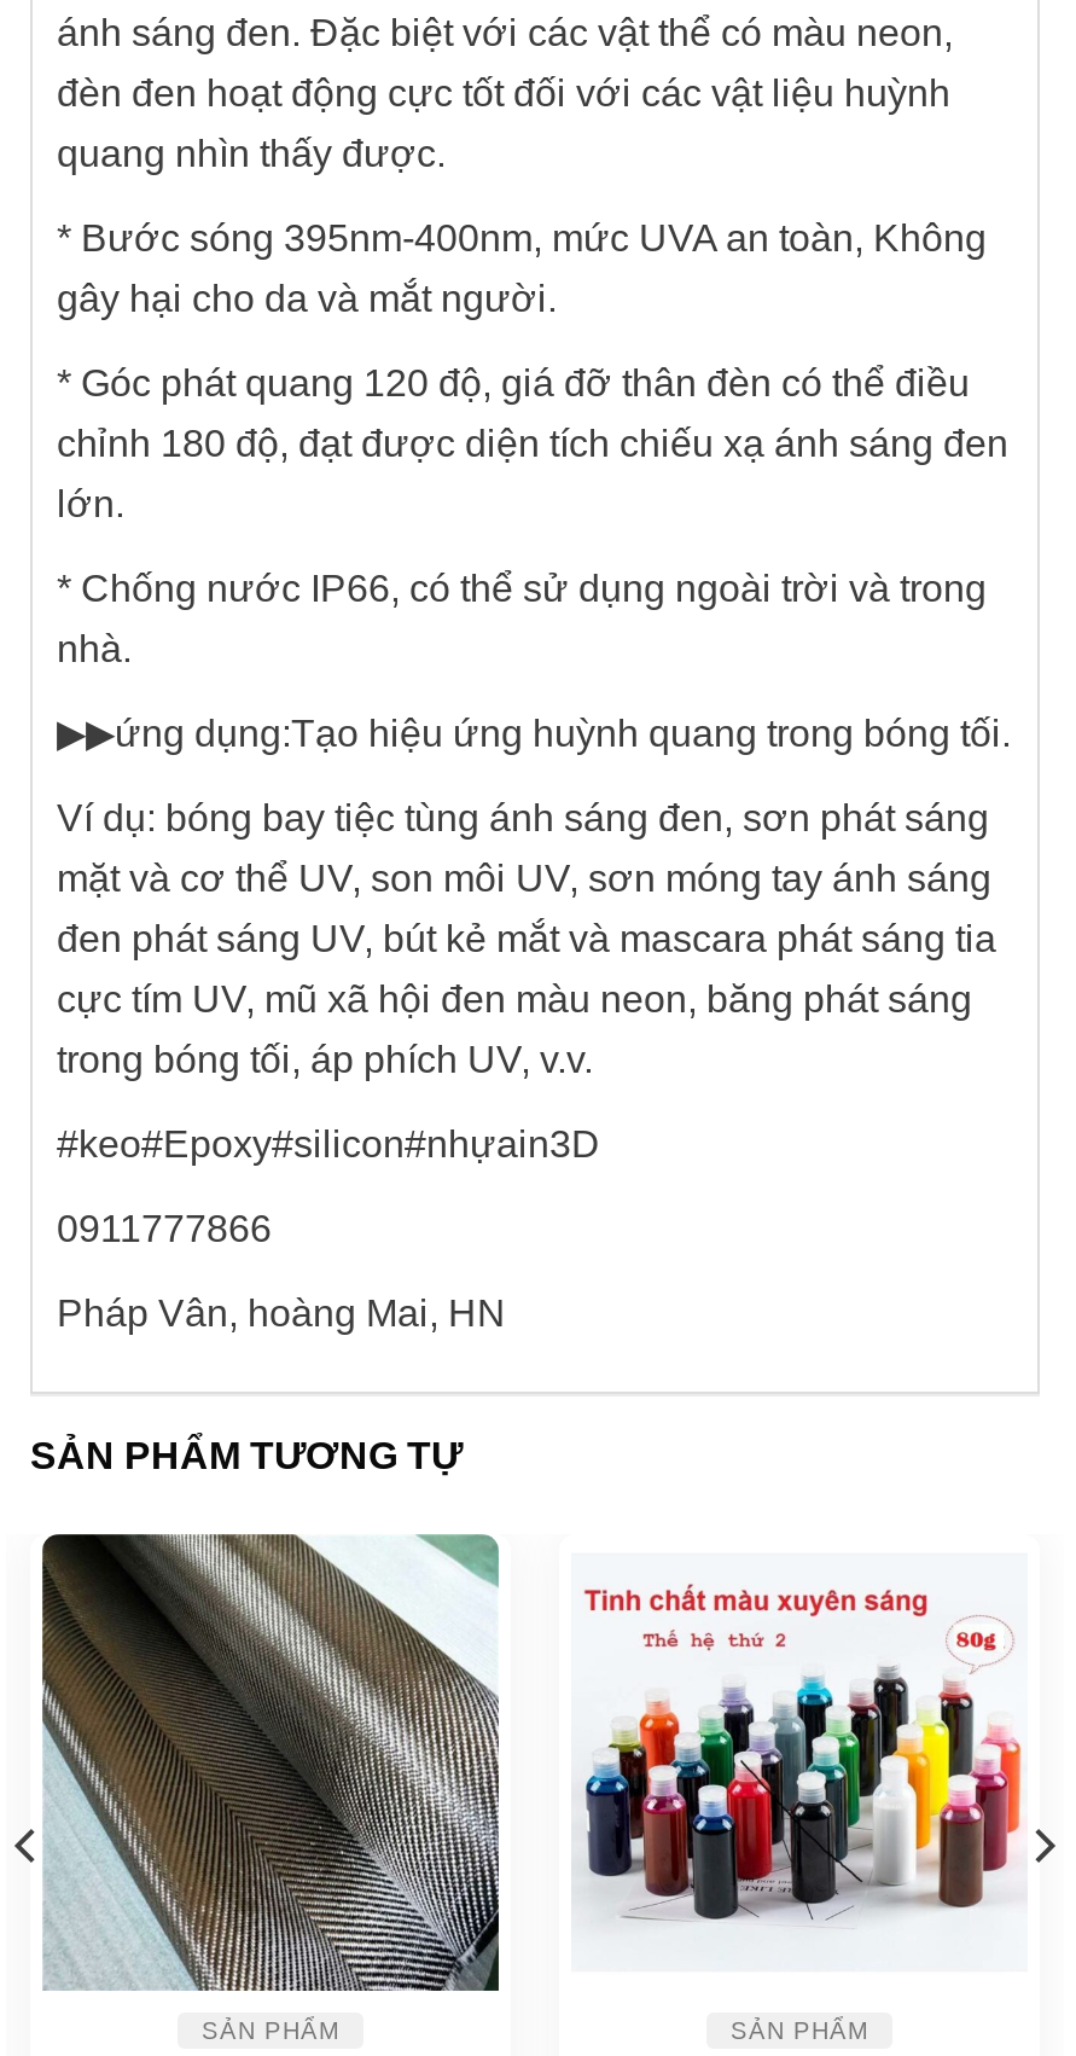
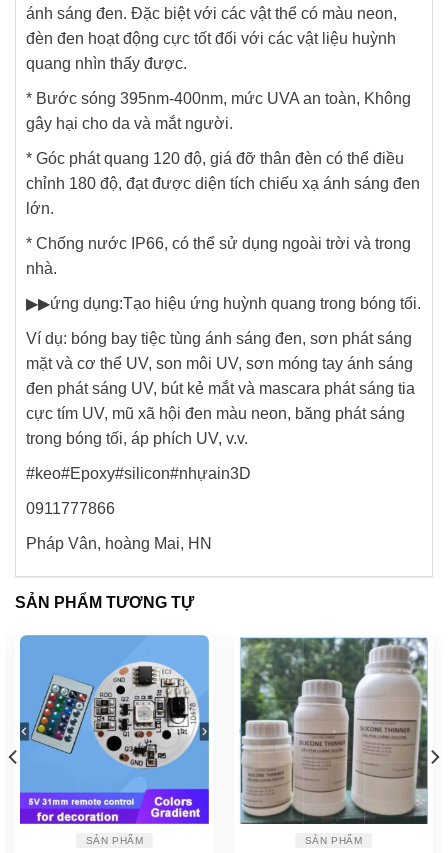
[13,1532,501,1993] [image] -> [8,634,210,825] [image]
[574,1539,1057,1991] [image] -> [239,636,440,825] [image]

